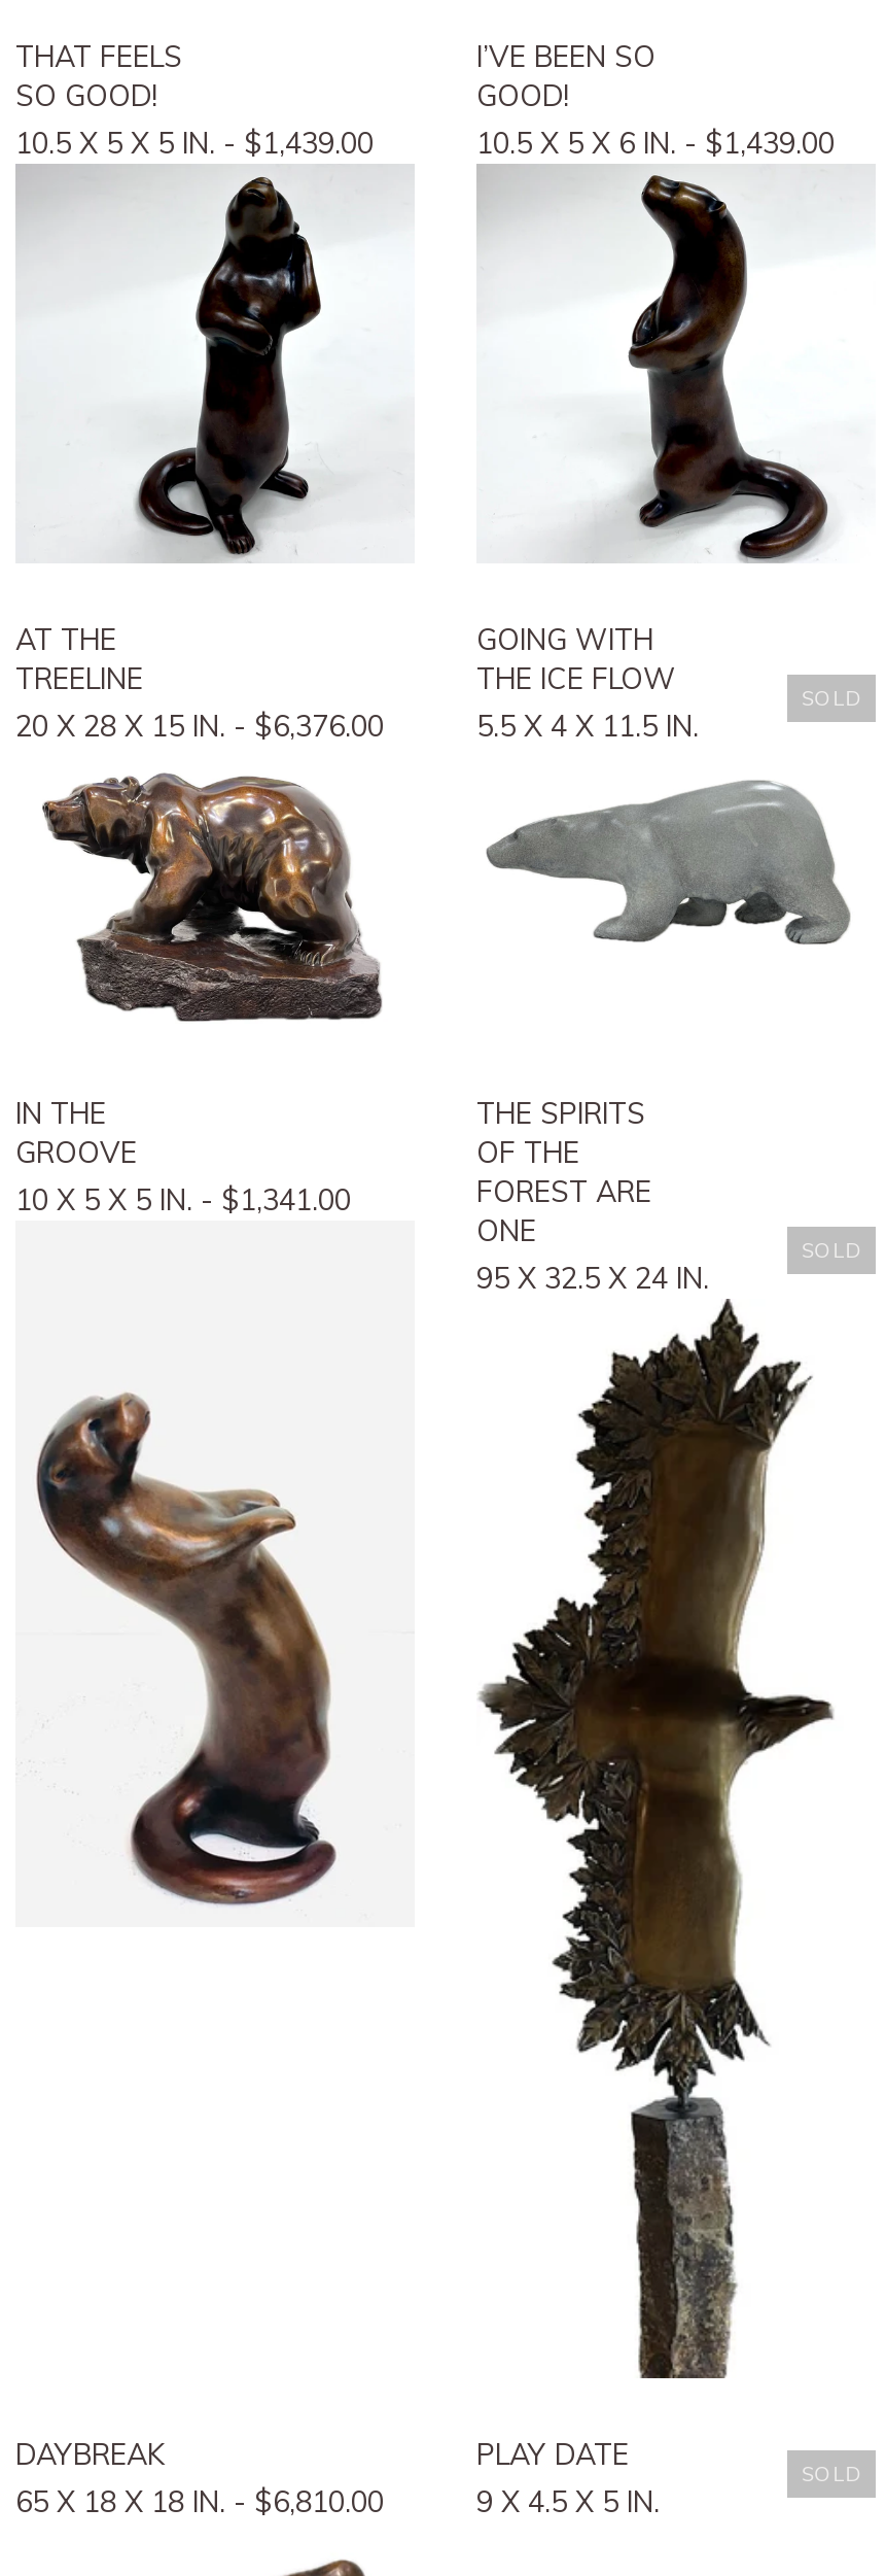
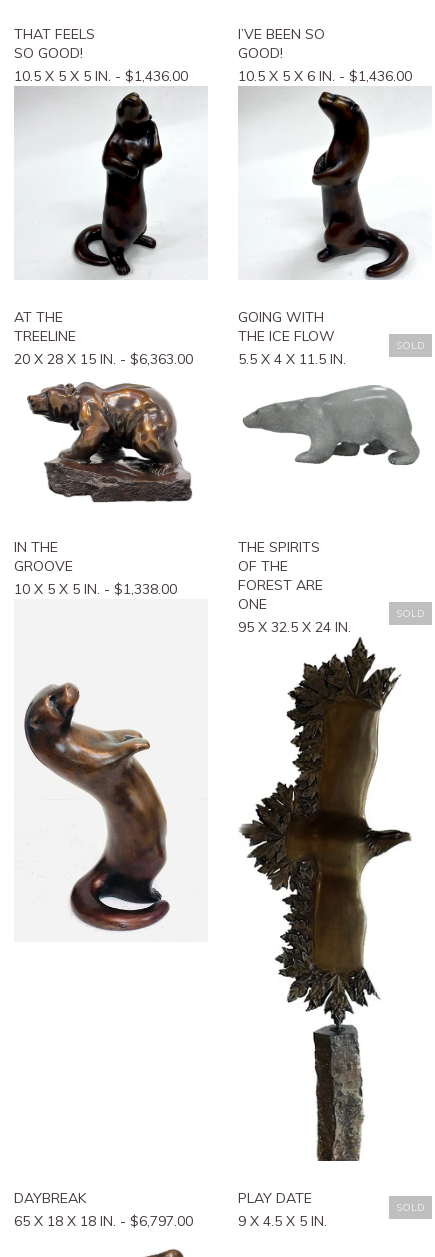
[15,125,374,162] 10.5 X 5 X 5 IN. - $1,439.00 -> [14,67,188,85] 10.5 X 5 X 5 IN. - $1,436.00
[476,125,835,162] 10.5 X 5 X 6 IN. - $1,439.00 -> [238,67,412,85] 10.5 X 5 X 6 IN. - $1,436.00
[15,707,384,744] 20 X 28 X 15 IN. - $6,376.00 -> [14,350,193,368] 20 X 28 X 15 IN. - $6,363.00
[15,1181,351,1218] 10 X 5 X 5 IN. - $1,341.00 -> [14,580,177,598] 10 X 5 X 5 IN. - $1,338.00
[15,2483,384,2520] 65 X 18 X 18 IN. - $6,810.00 -> [14,1212,193,1230] 65 X 18 X 18 IN. - $6,797.00

